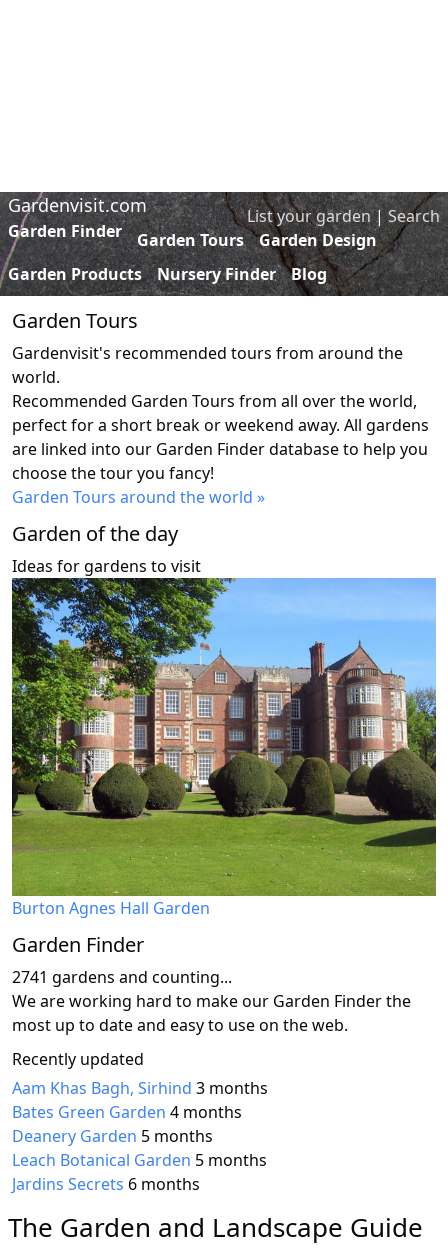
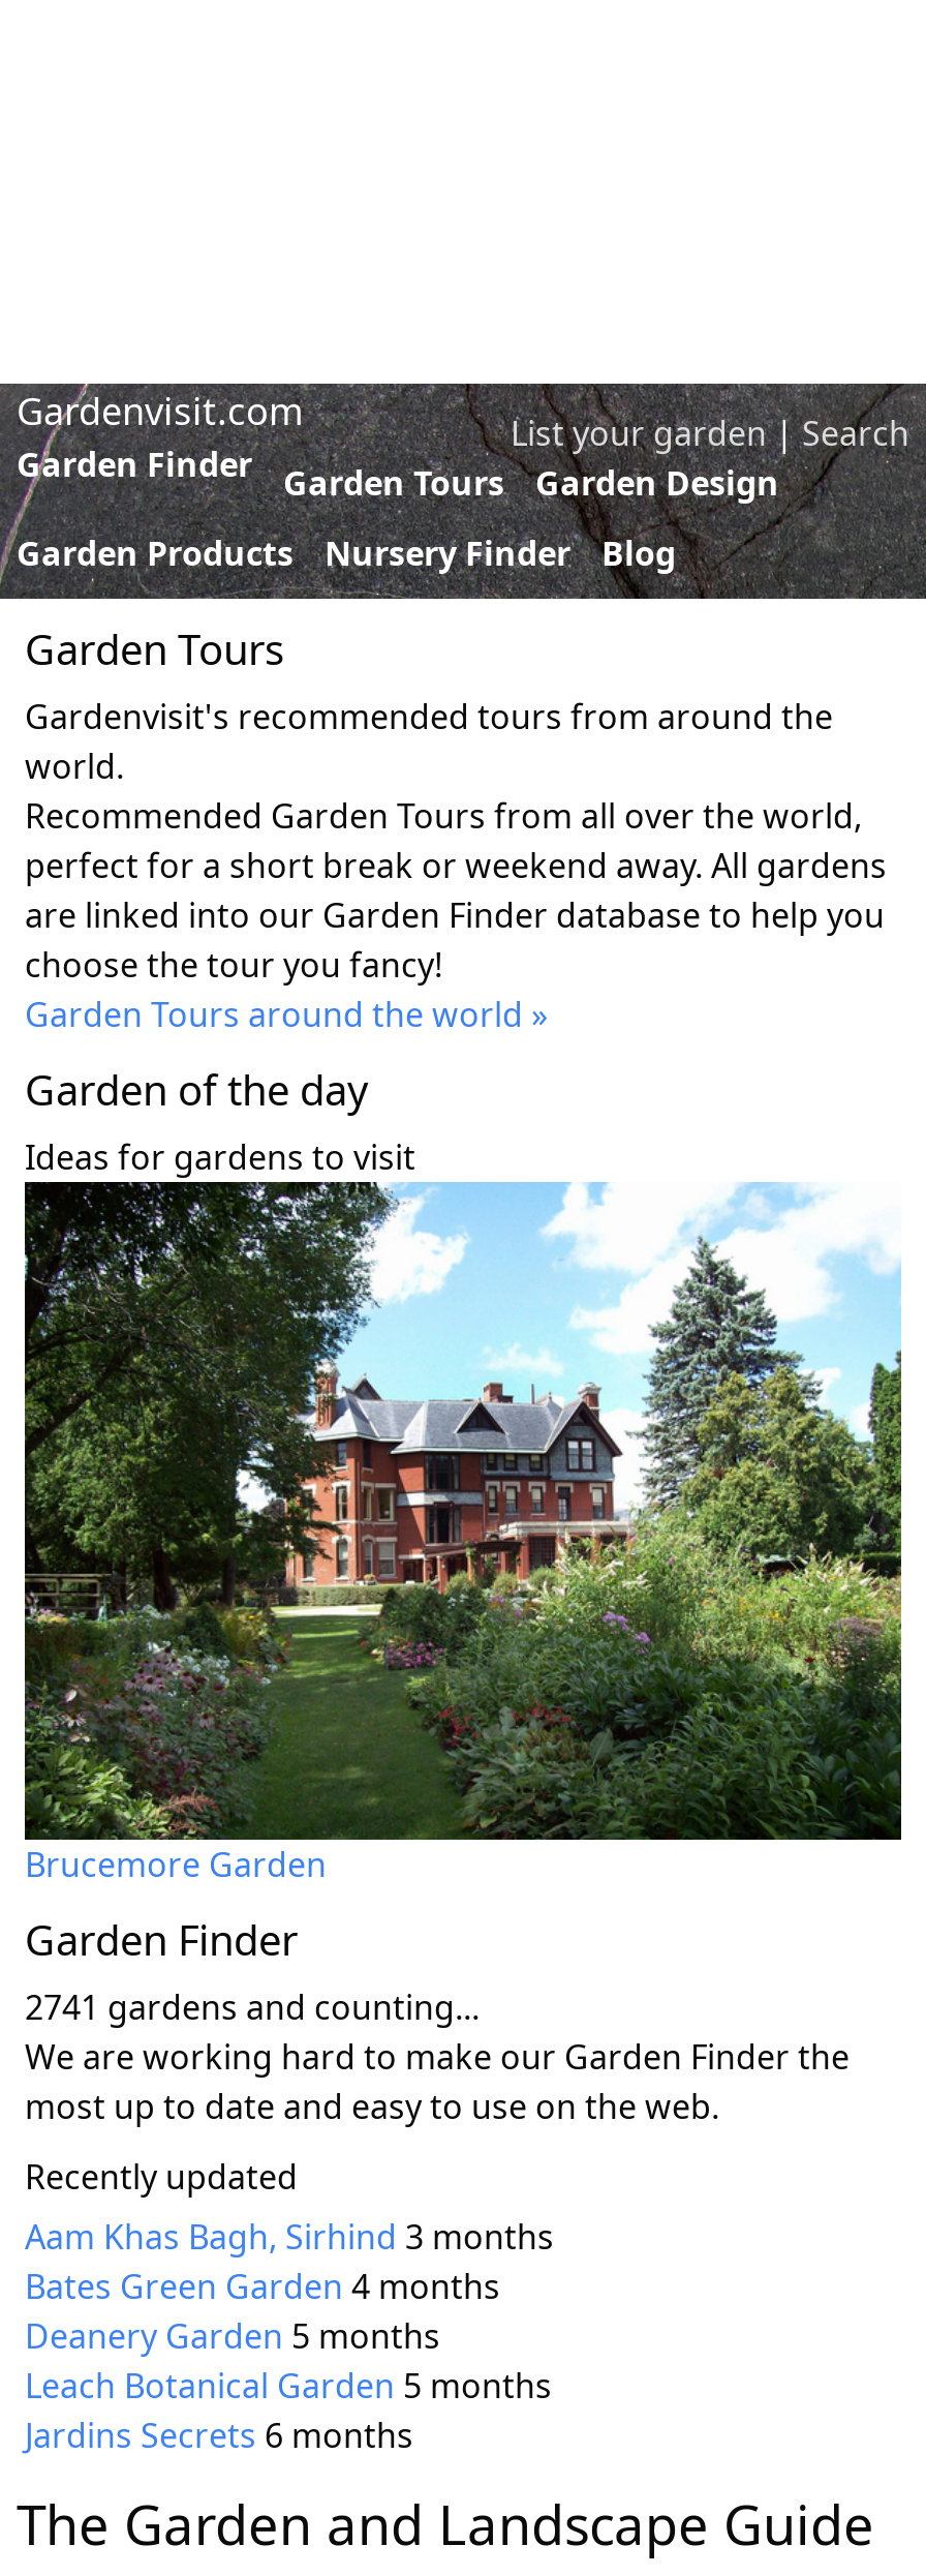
[11,577,437,919] [image] | Burton Agnes Hall Garden -> [23,1182,903,1887] [image] | Brucemore Garden

